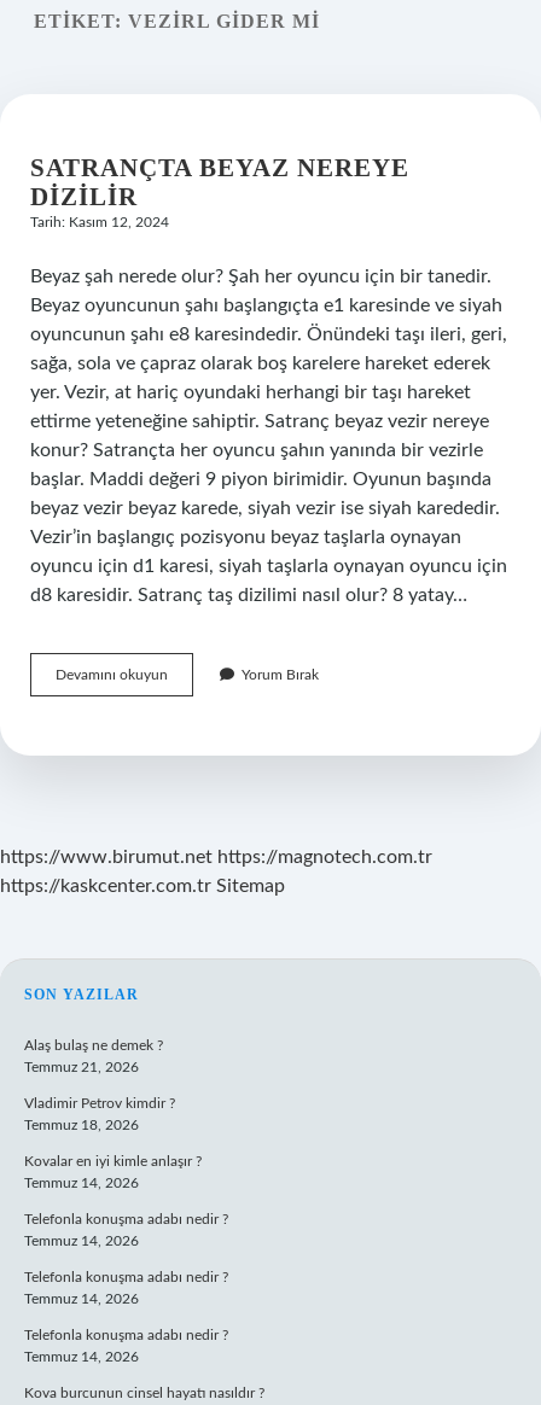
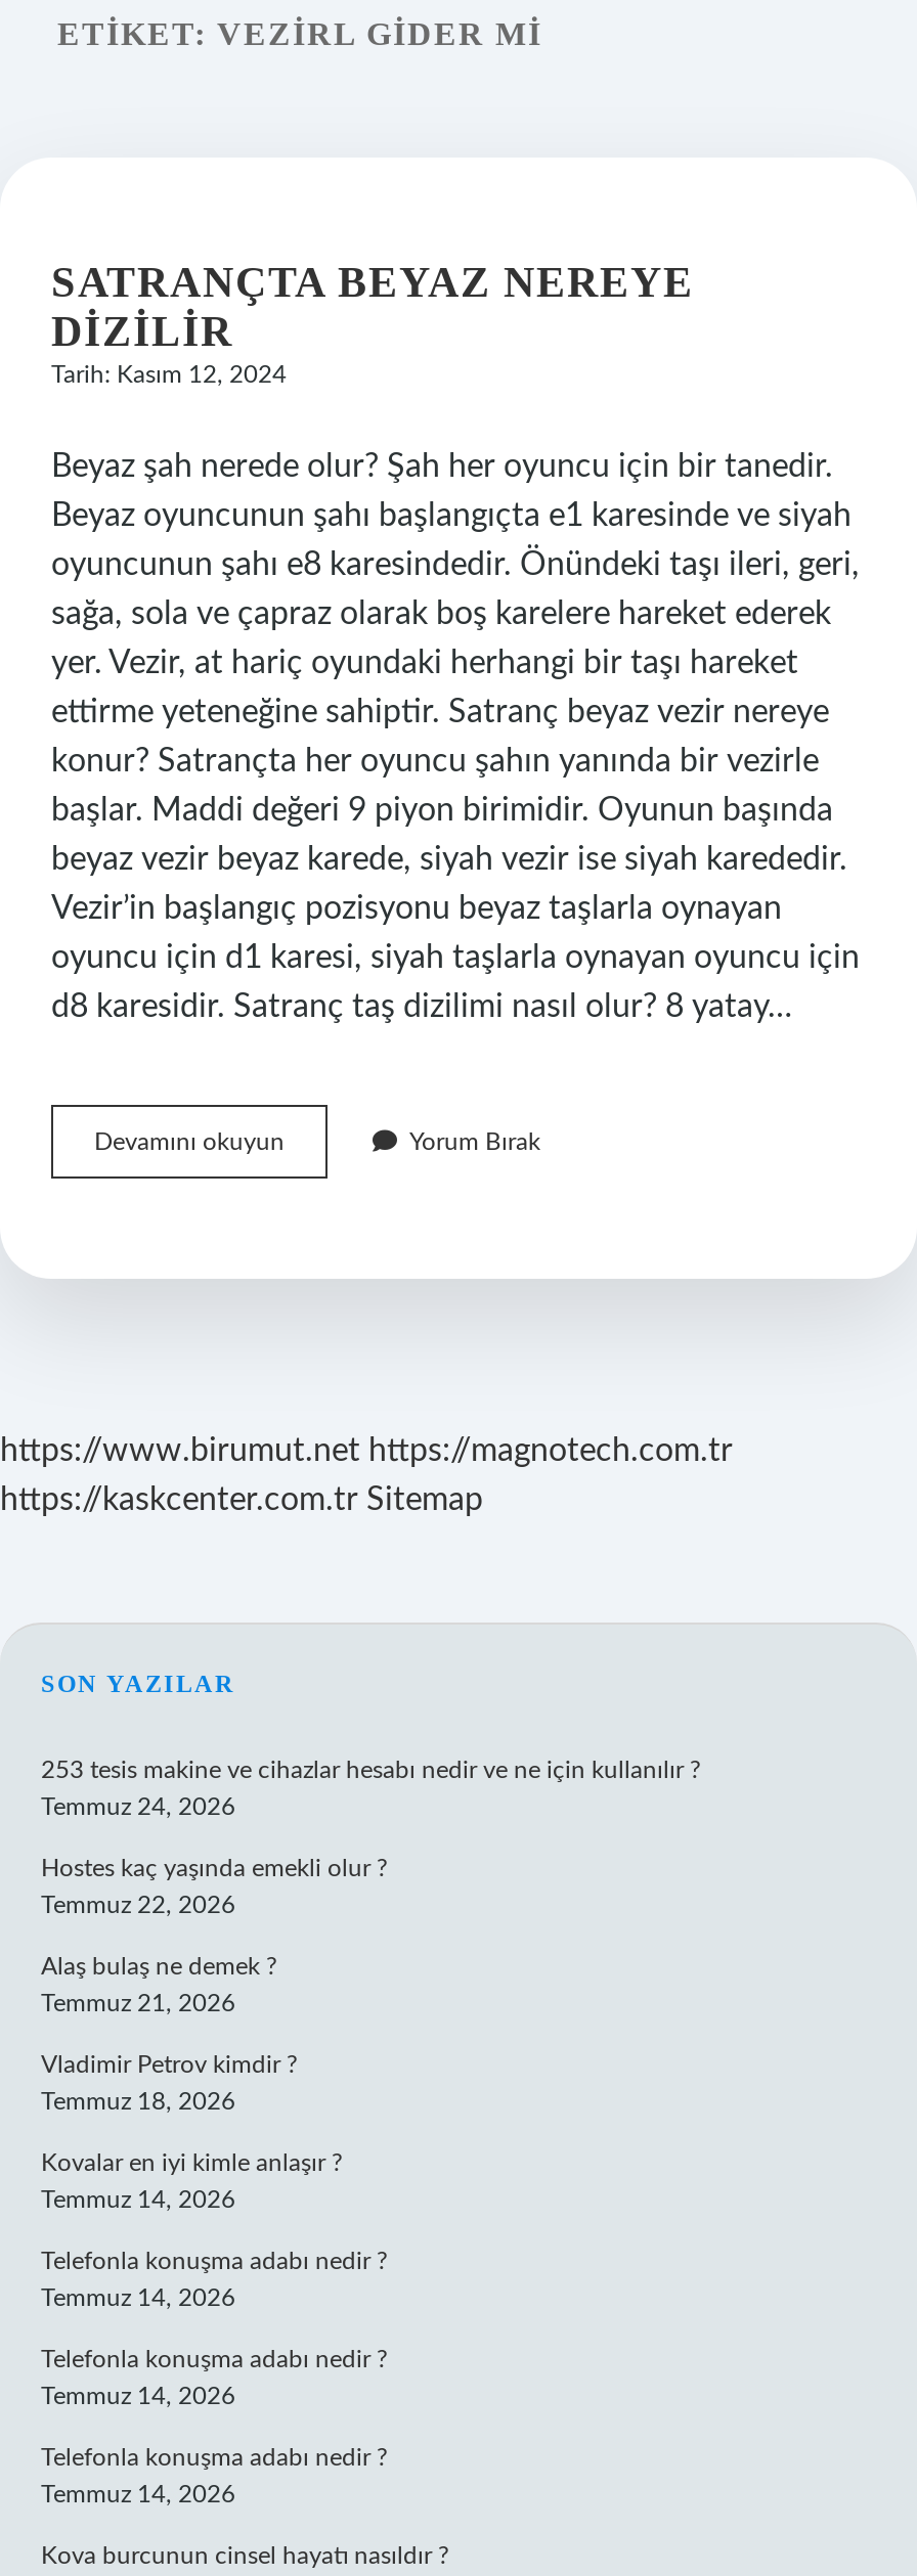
none -> [41,1758,700,1917] 253 tesis makine ve cihazlar hesabı nedir ve ne için kullanılır ? | Temmuz 24, 2026 | Hostes kaç yaşında emekli olur ? | Temmuz 22, 2026

